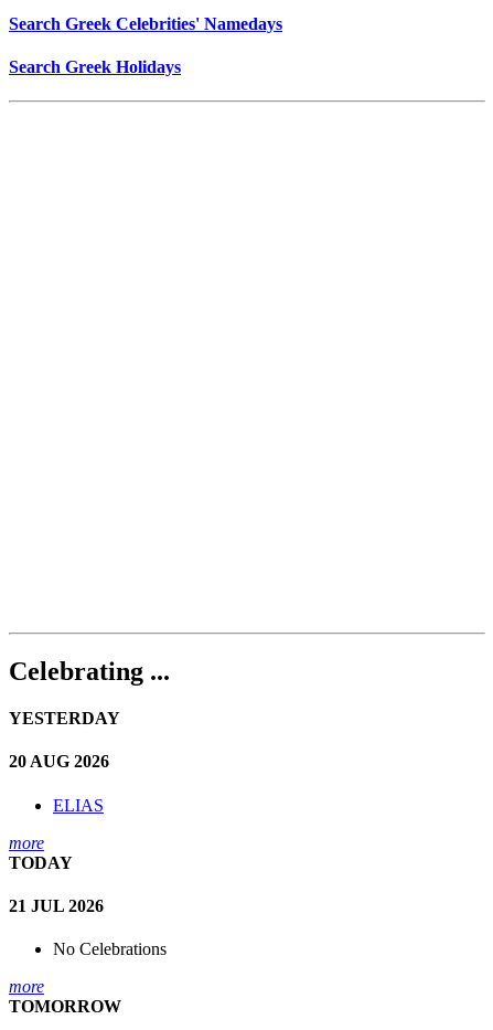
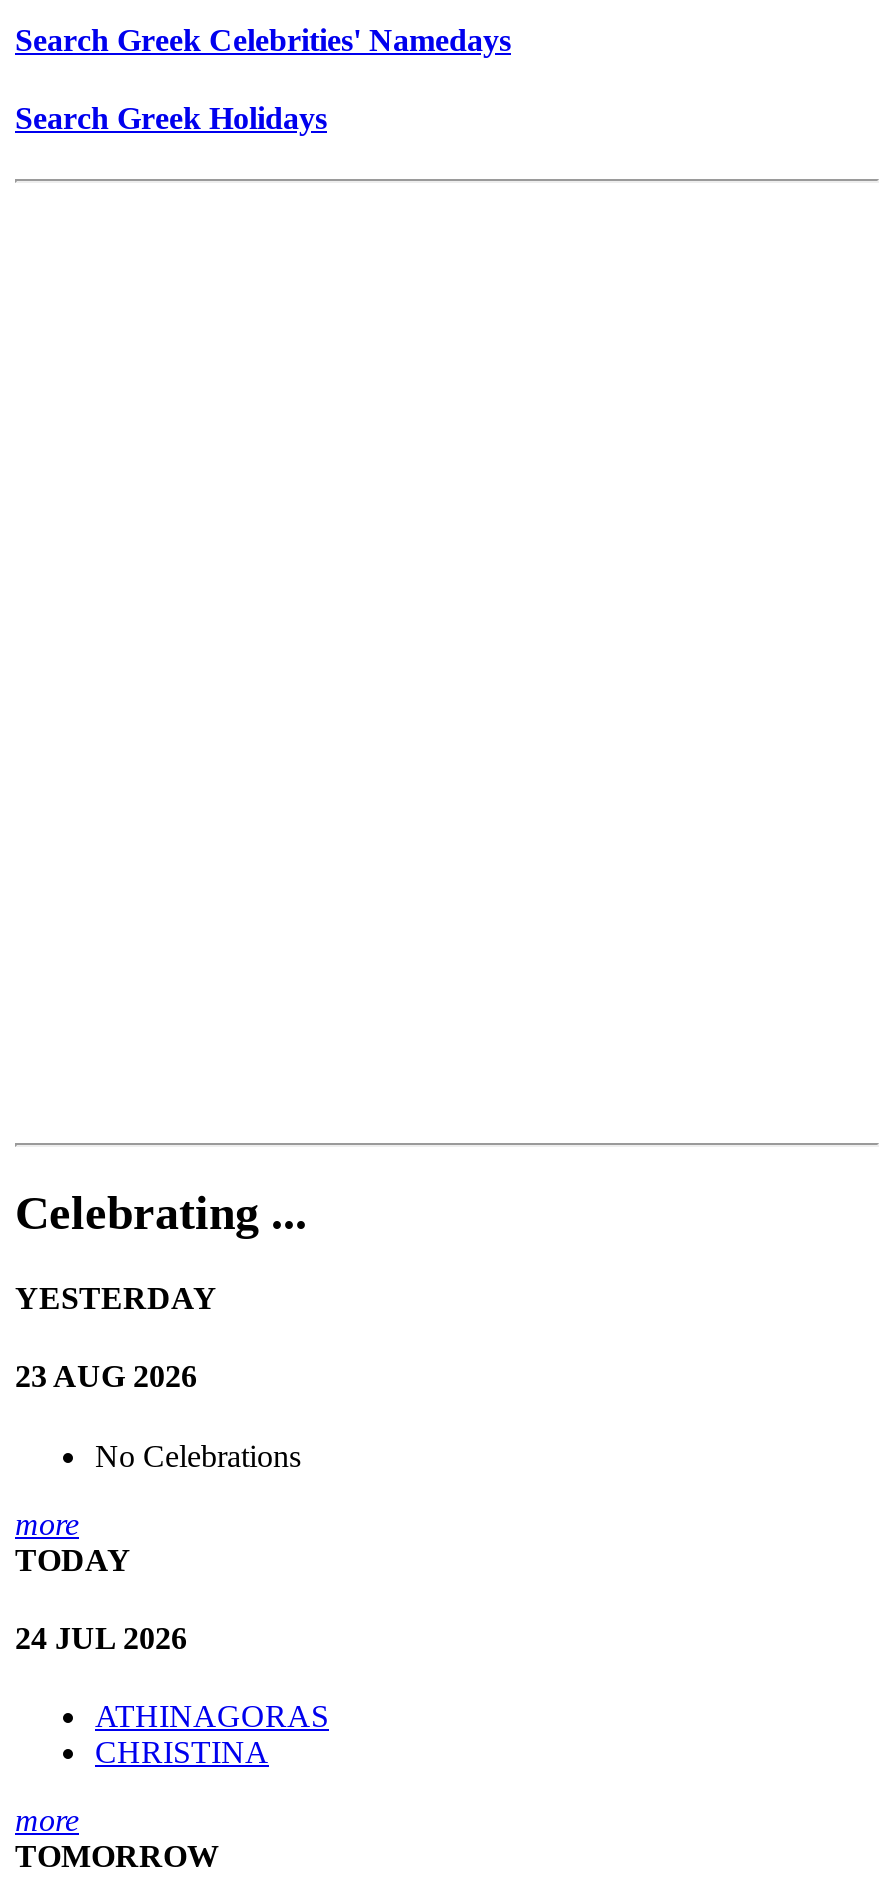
[9,752,109,771] 20 AUG 2026 -> [15,1360,197,1394] 23 AUG 2026
[53,796,104,814] ELIAS -> none
none -> [95,1699,329,1769] ATHINAGORAS | CHRISTINA
[9,896,104,915] 21 JUL 2026 -> [15,1621,187,1655] 24 JUL 2026
moved [53,940,167,958] -> [95,1438,301,1472]: No Celebrations

